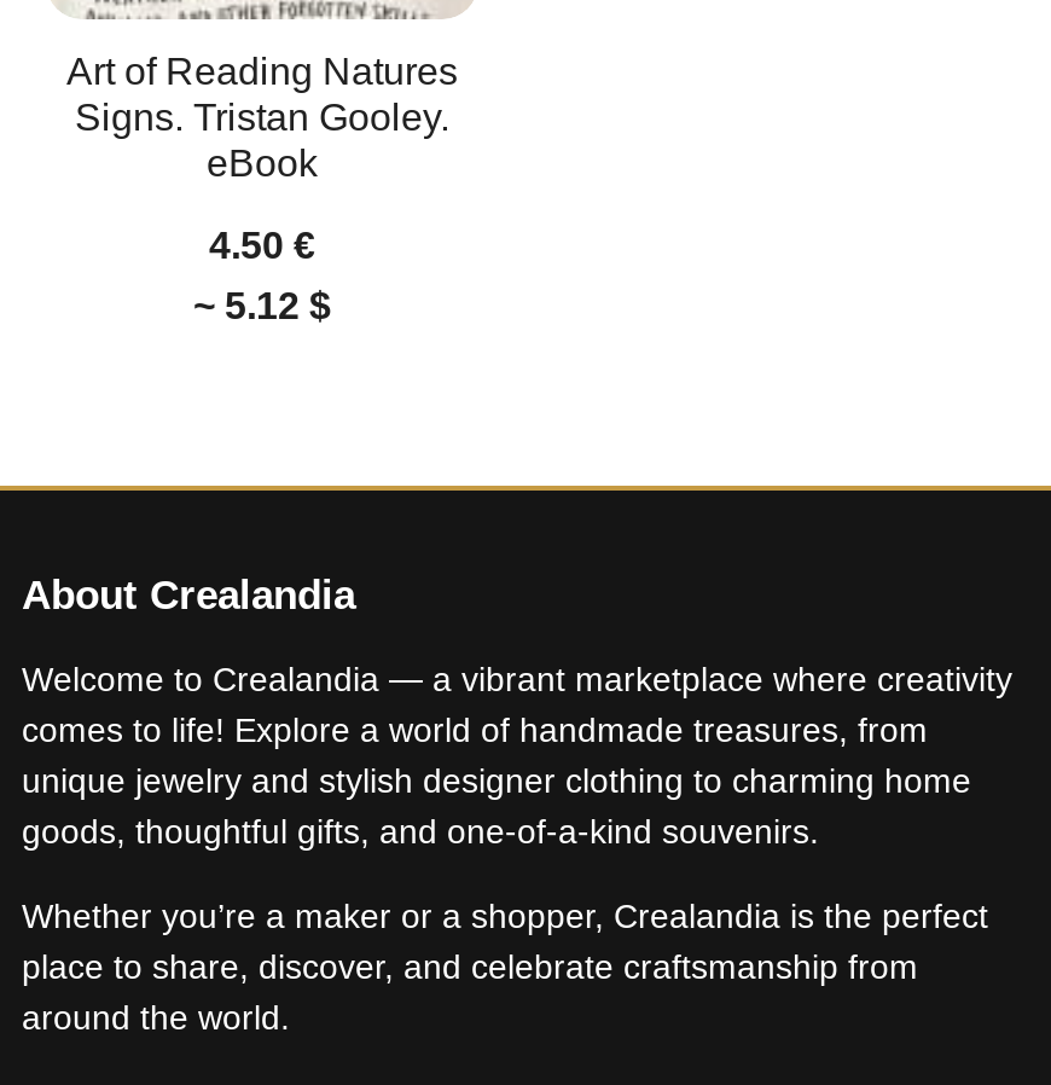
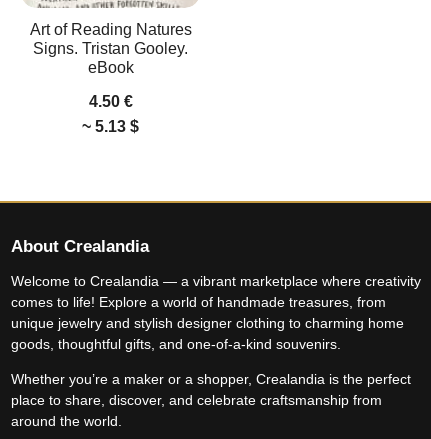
[193,285,331,326] ~ 5.12 $ -> [82,118,139,135] ~ 5.13 $

